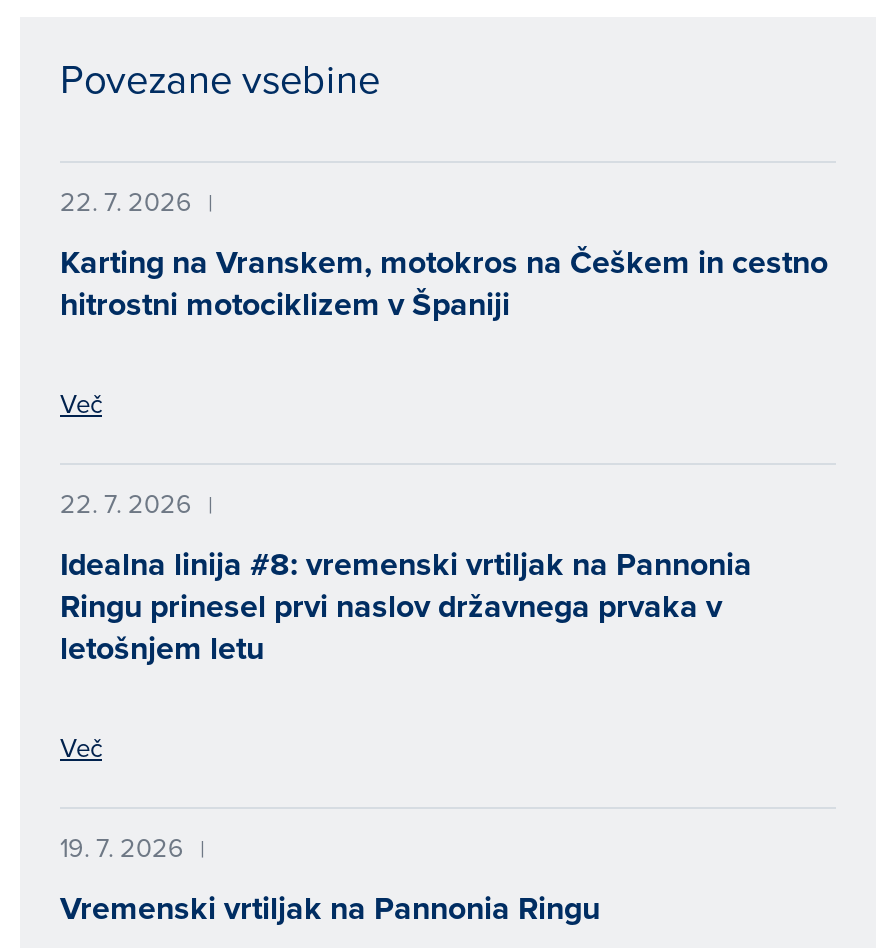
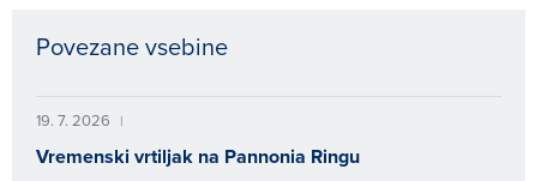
[60,182,828,764] 22. 7. 2026 | Karting na Vranskem, motokros na Češkem in cestno | hitrostni motociklizem v Španiji | Več | 22. 7. 2026 | Idealna linija #8: vremenski vrtiljak na Pannonia | Ringu prinesel prvi naslov državnega prvaka v | letošnjem letu | Več -> none

